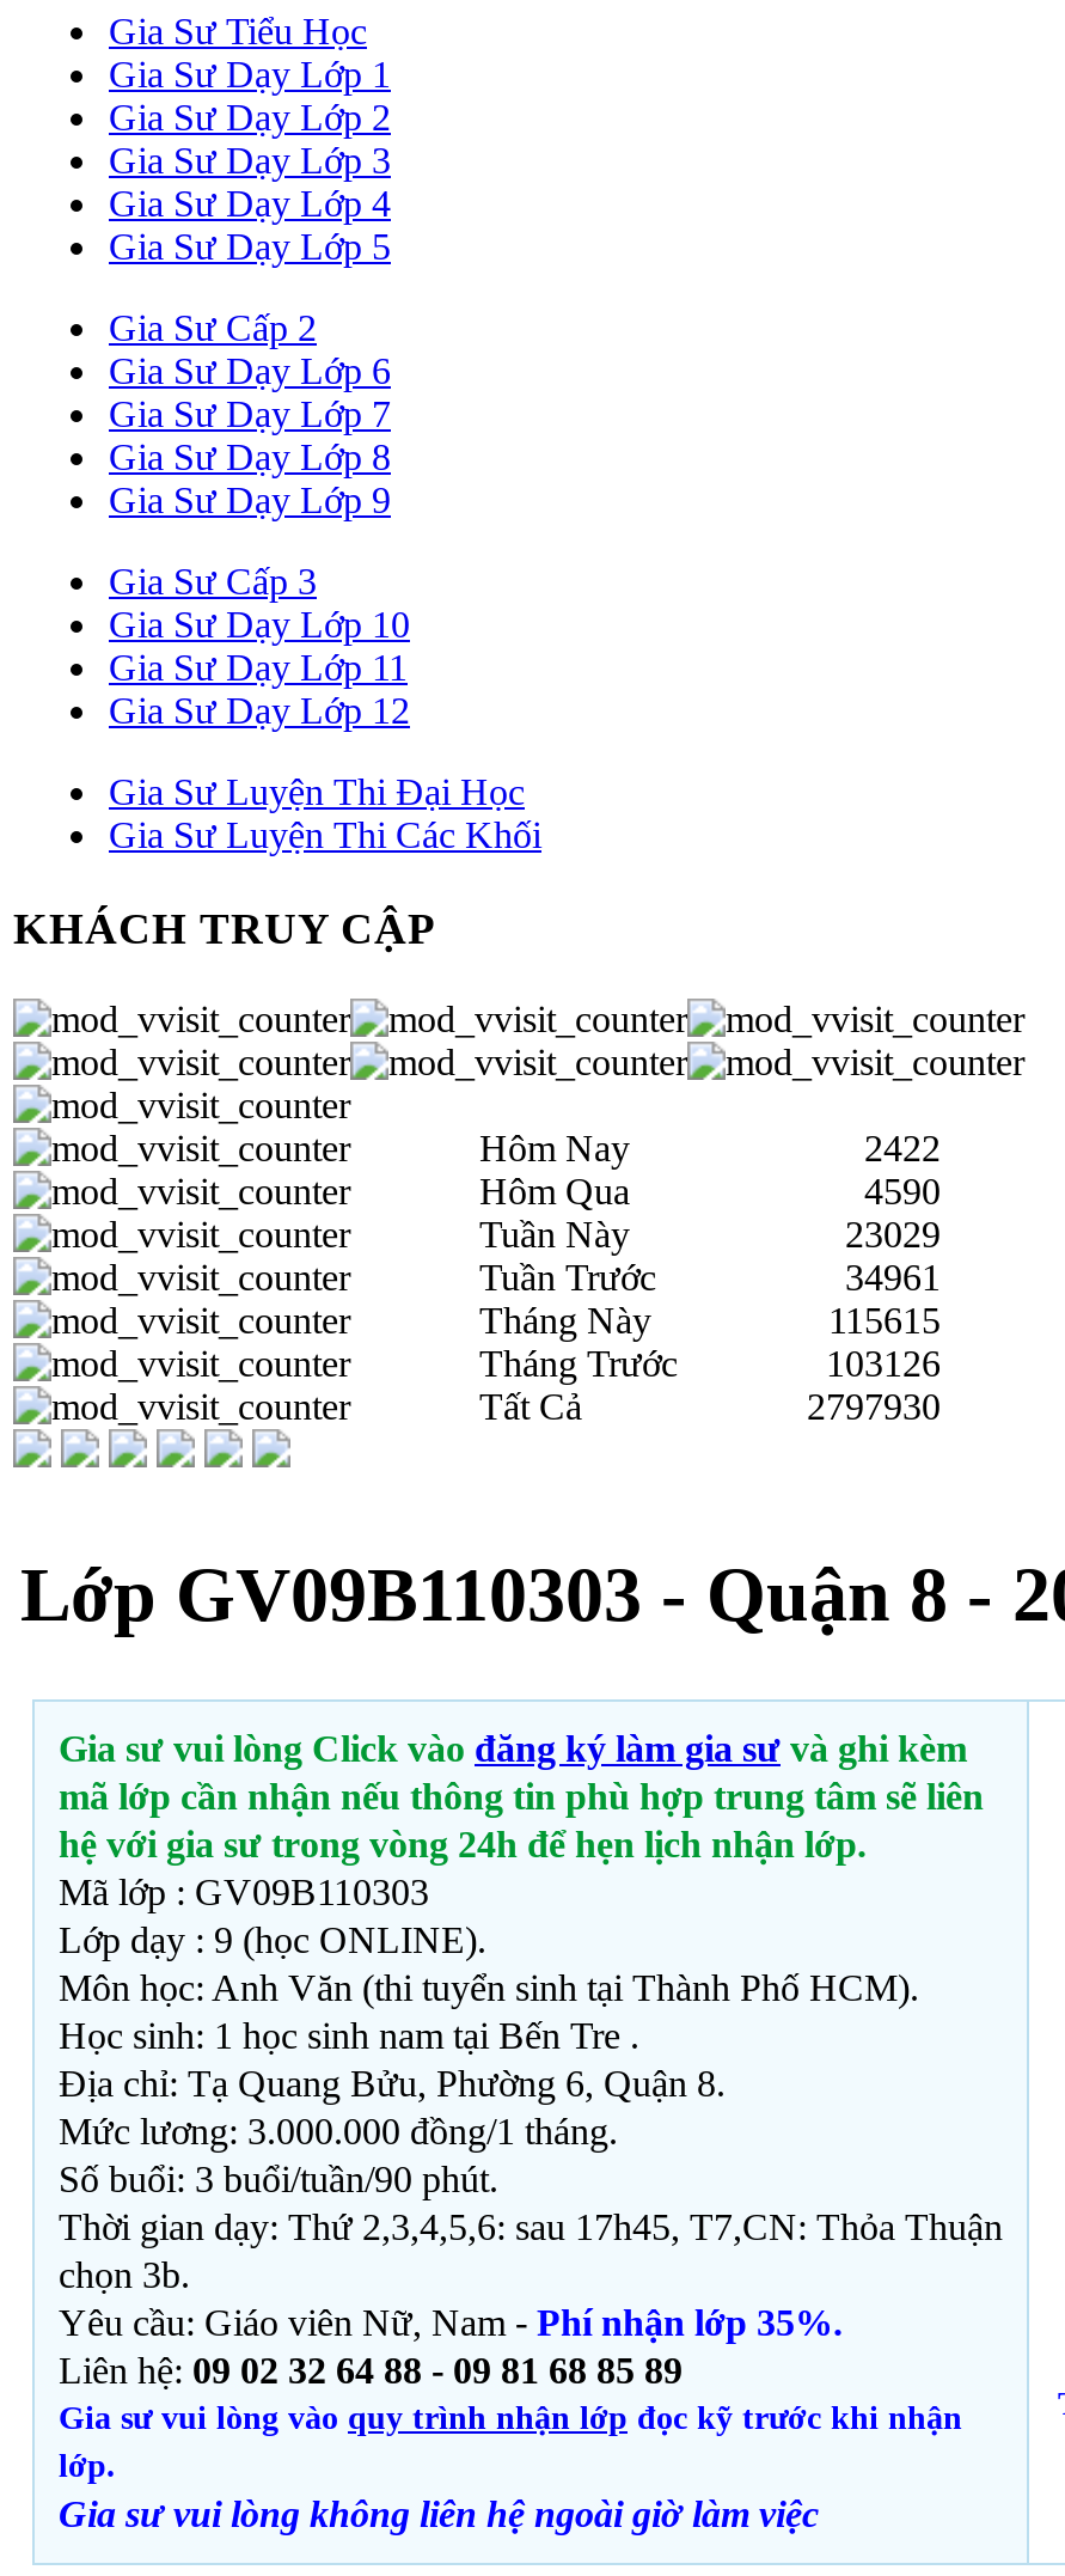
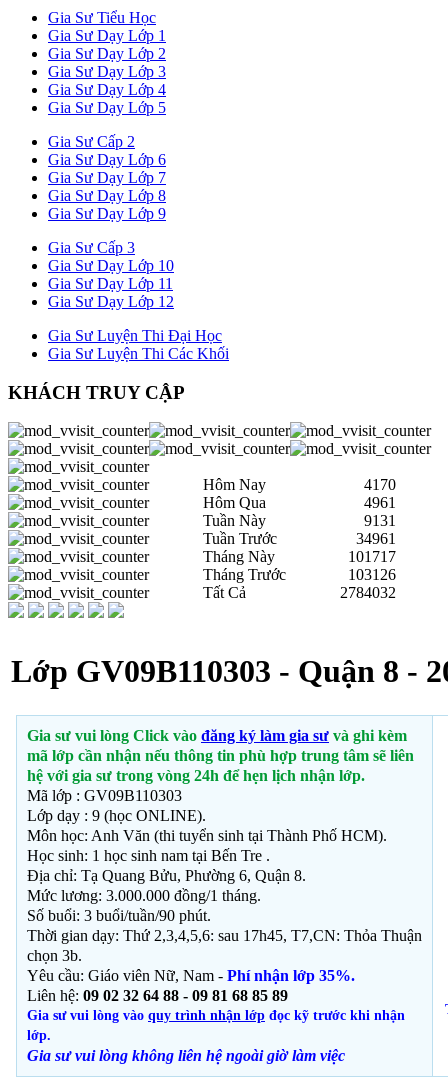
[864,1128,941,1169] 2422 -> [364,476,396,493] 4170
[864,1172,941,1212] 4590 -> [364,494,396,511] 4961
[845,1215,941,1255] 23029 -> [364,512,396,529] 9131
[828,1301,941,1341] 115615 -> [348,548,396,565] 101717
[807,1387,941,1427] 2797930 -> [340,584,396,601] 2784032

